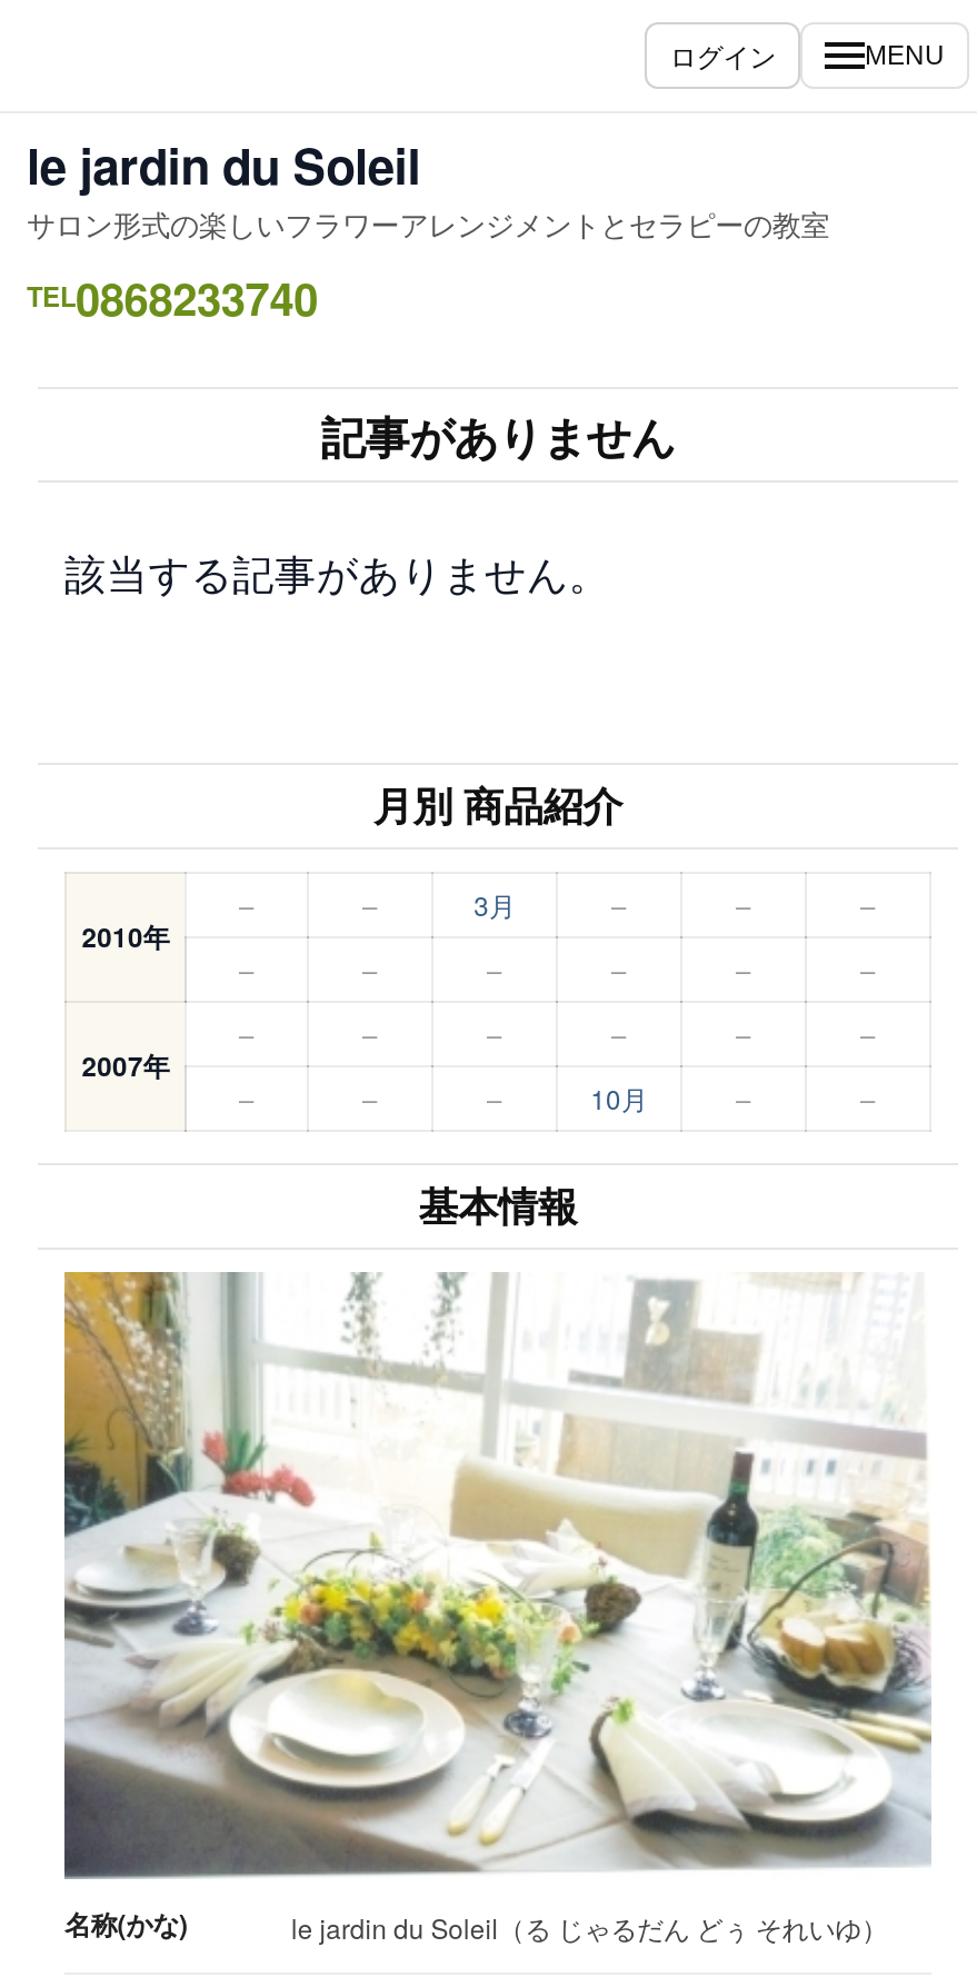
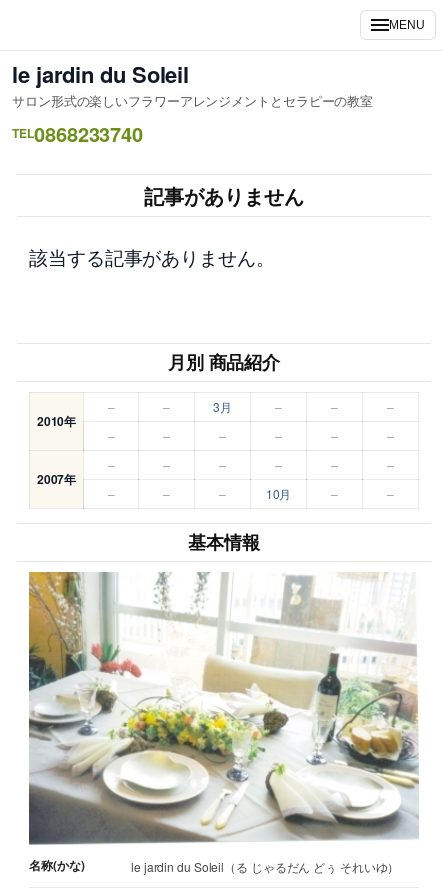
[670,36,776,73] ログイン -> none

